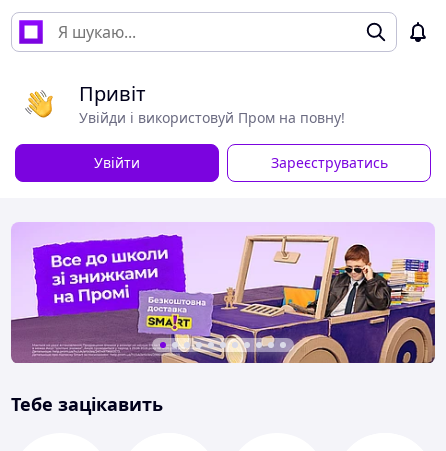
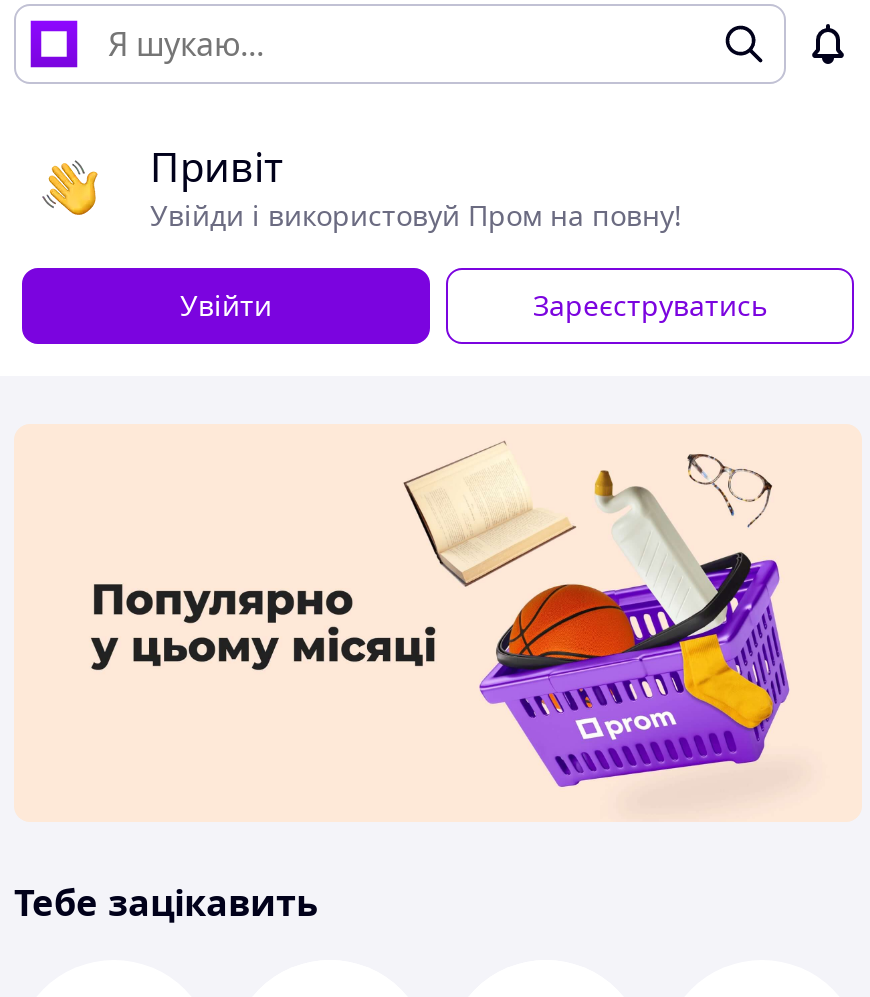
[10,222,436,364] [image] -> [16,426,860,820] [image]

